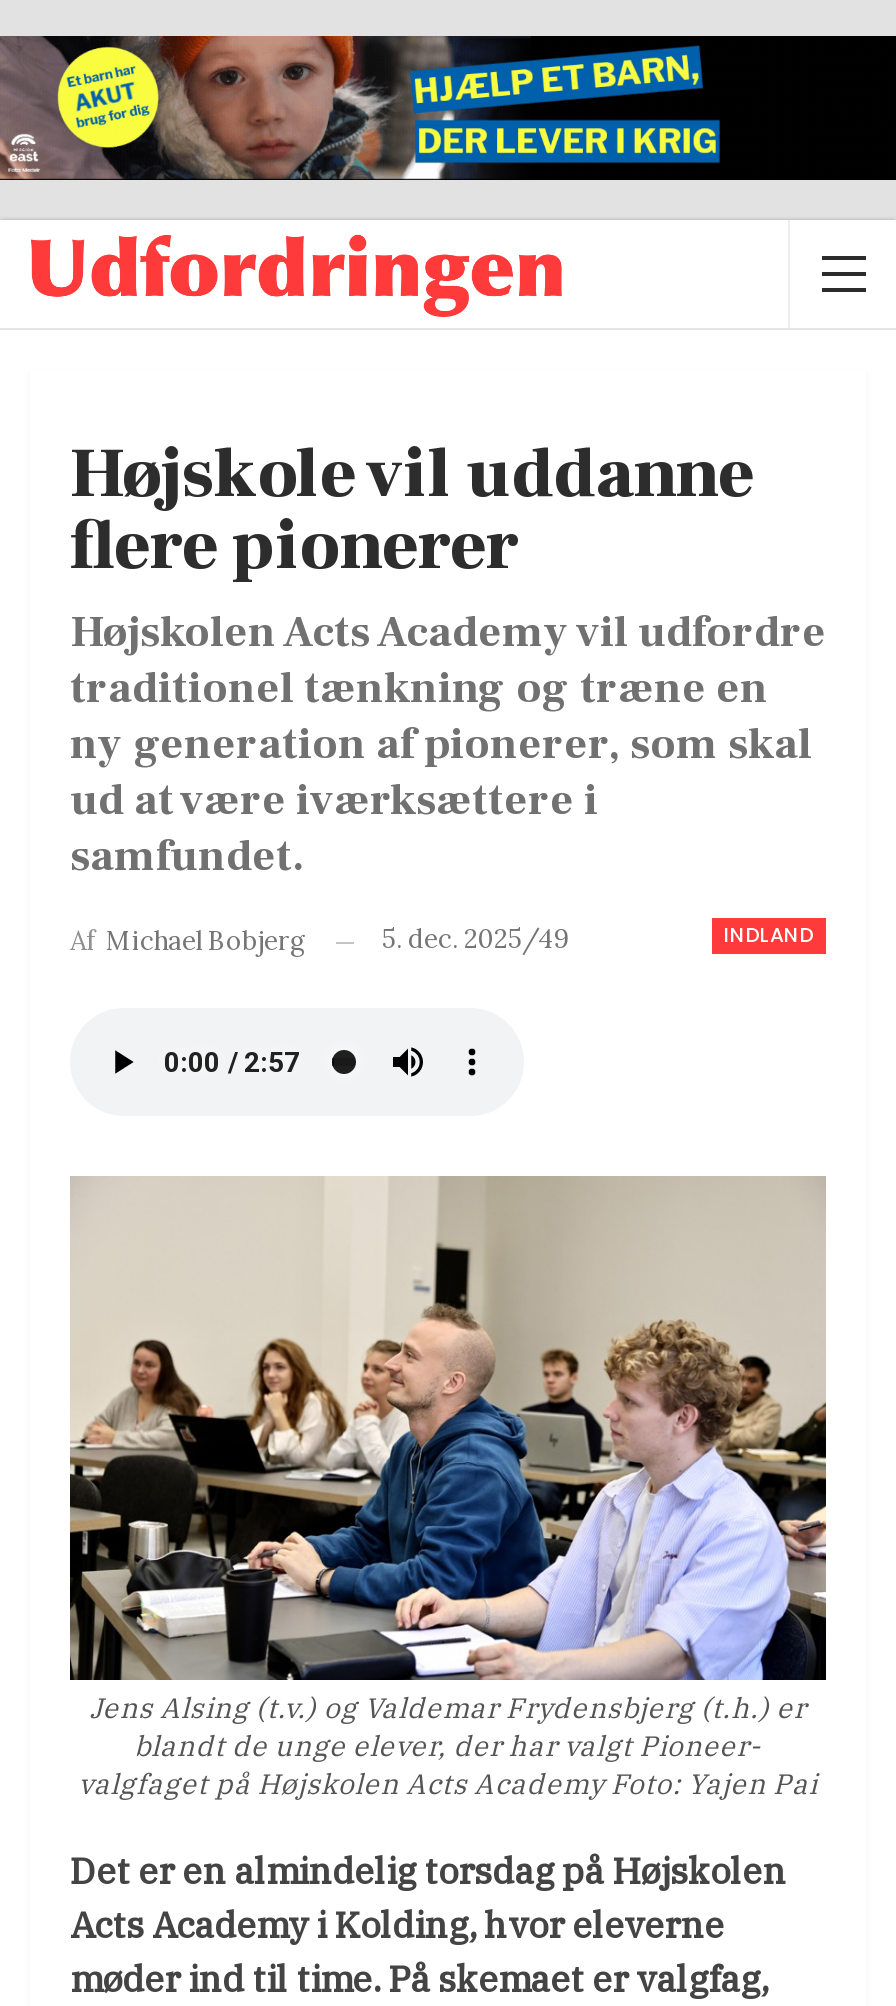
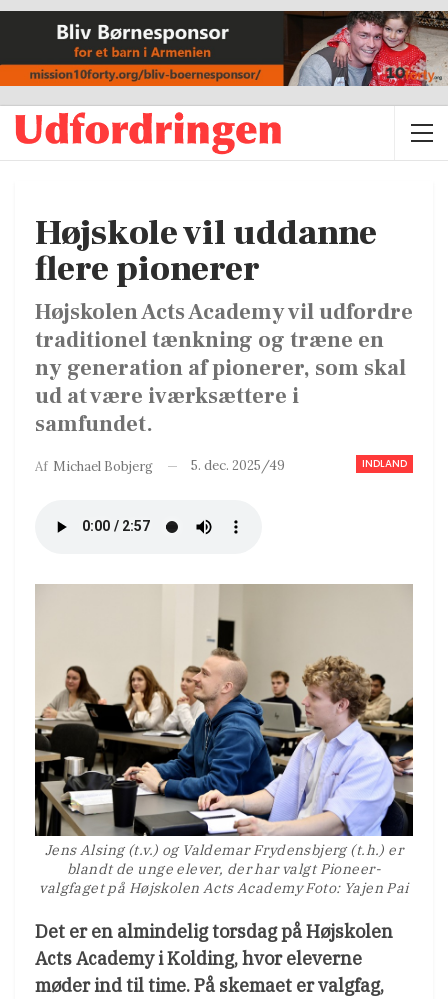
[6,34,890,182] [image] -> [3,10,445,87] [image]

